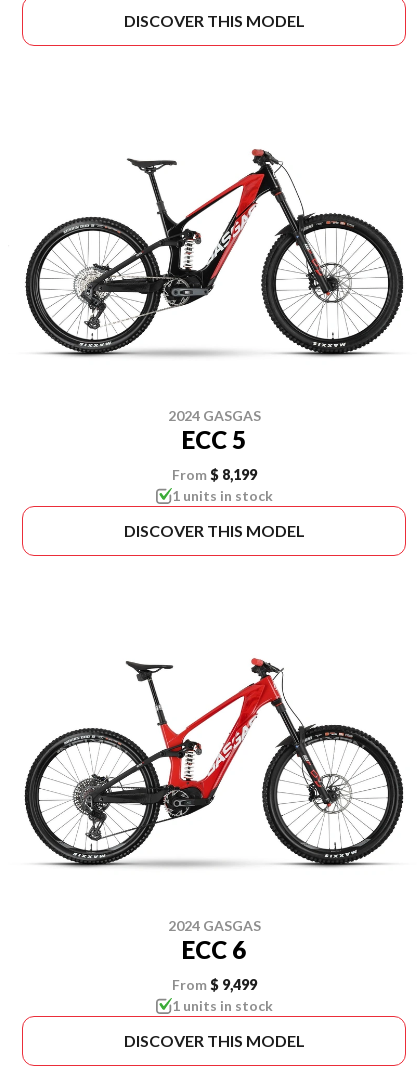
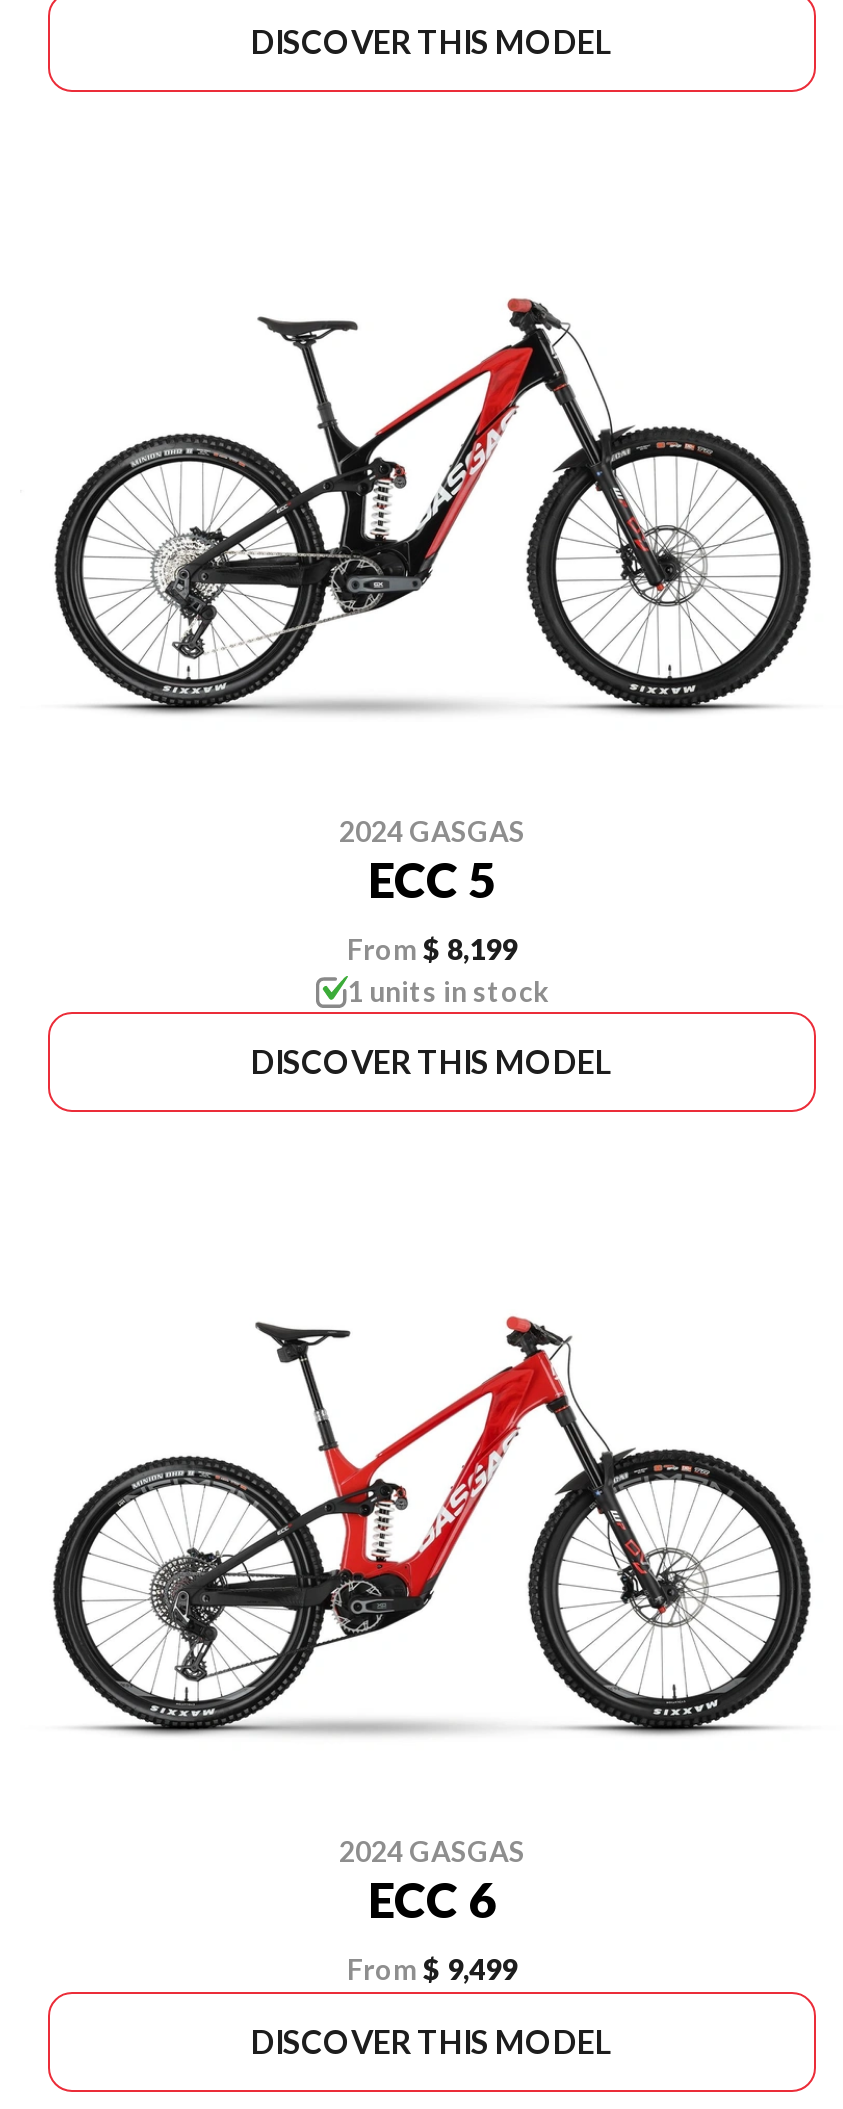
[171,997,272,1014] 1 units in stock -> none

